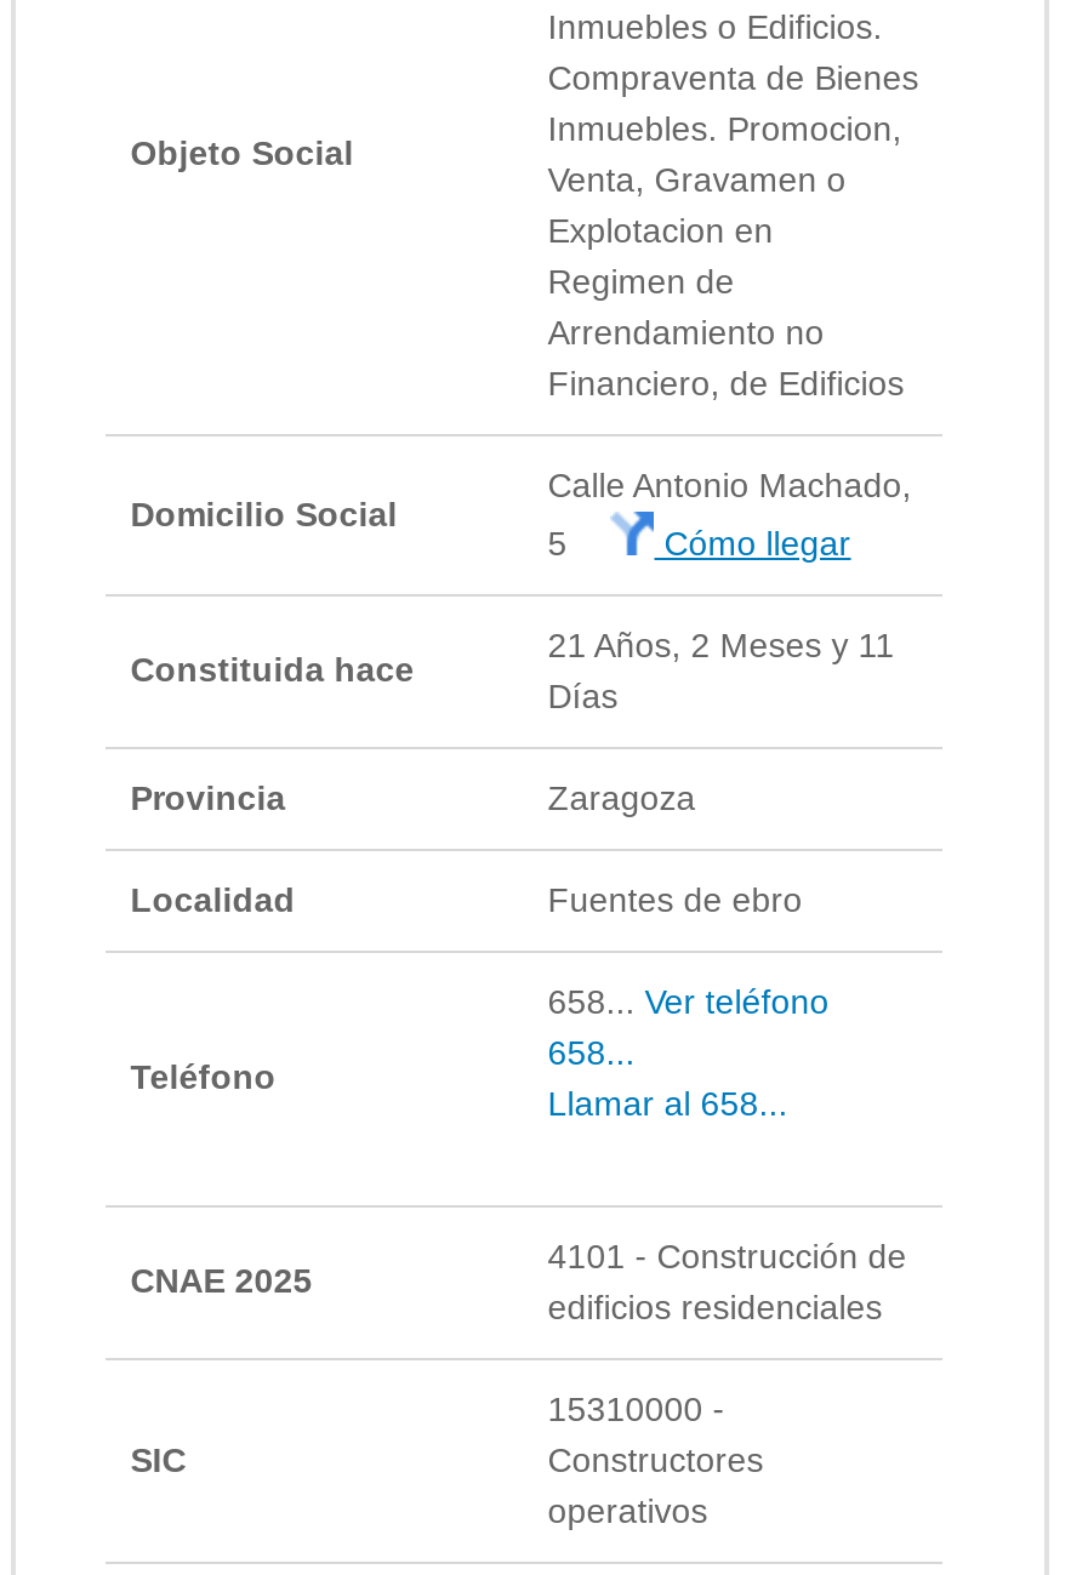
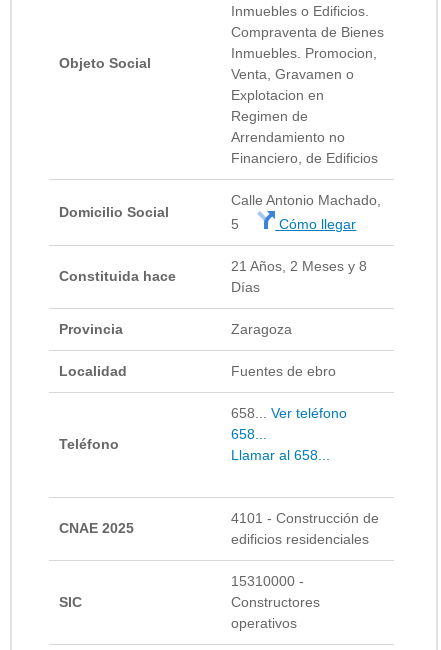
[548,625,895,664] 21 Años, 2 Meses y 11 -> [231,258,367,274] 21 Años, 2 Meses y 8

